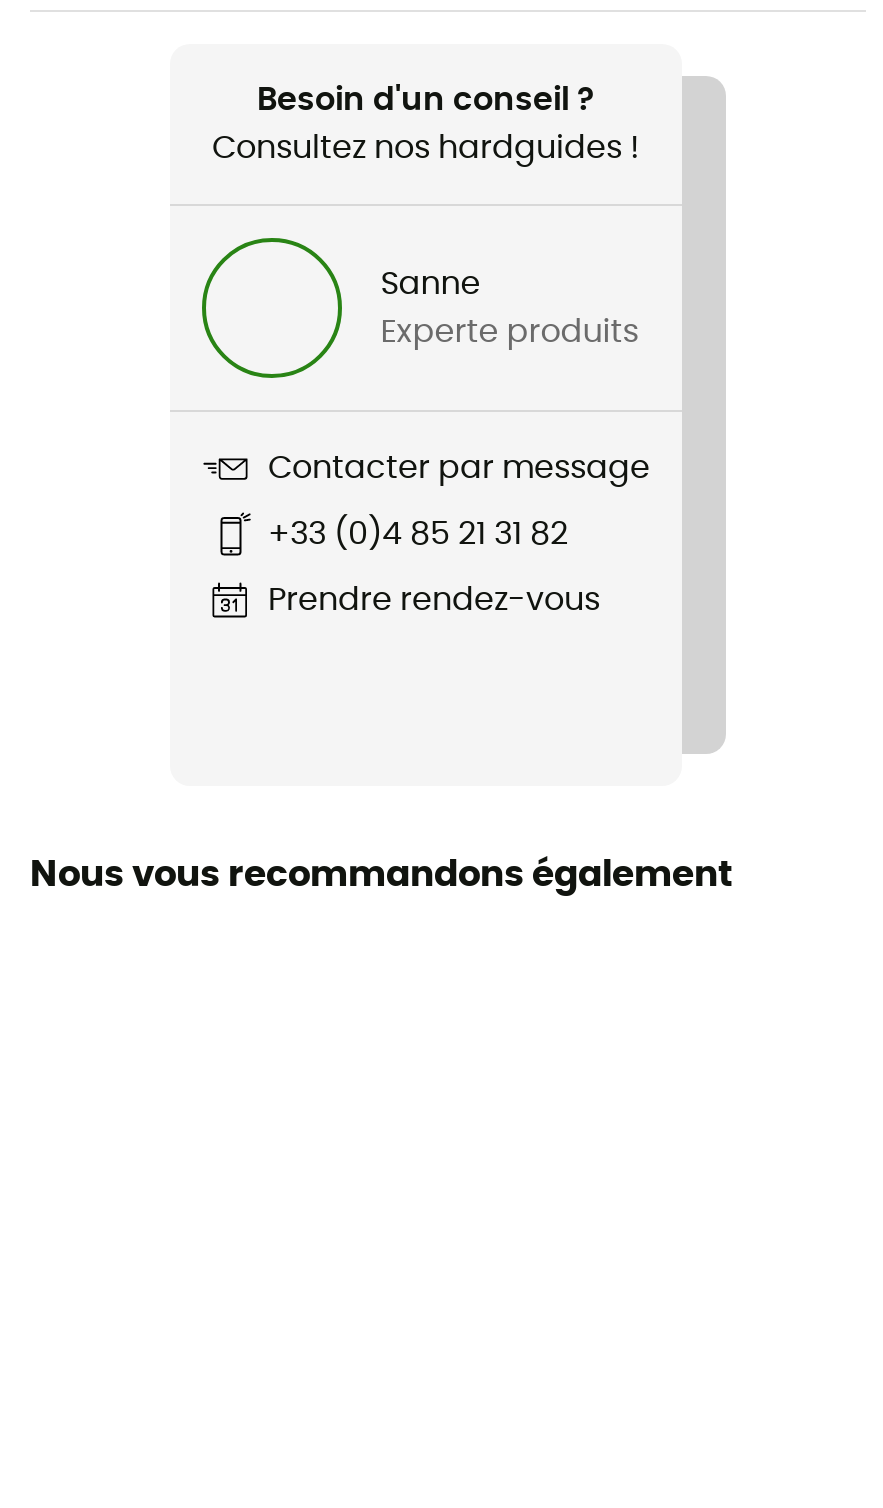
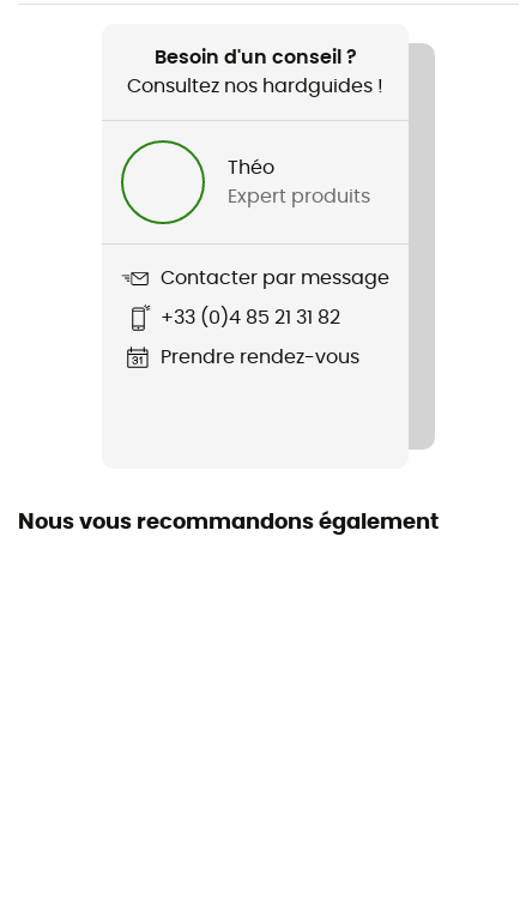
[380,267,480,299] Sanne -> [228,158,275,177] Théo
[380,315,638,347] Experte produits -> [228,187,370,206] Expert produits

